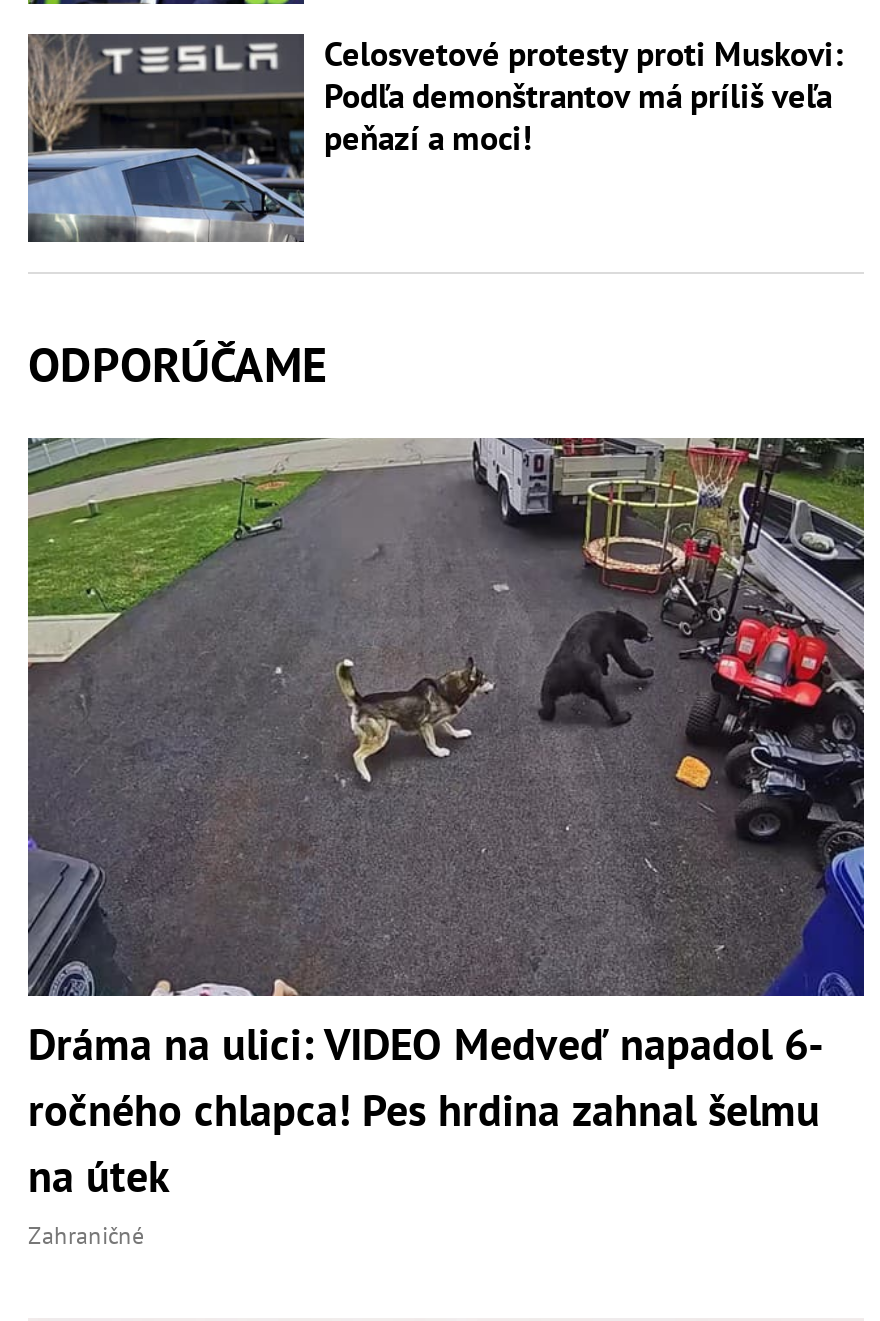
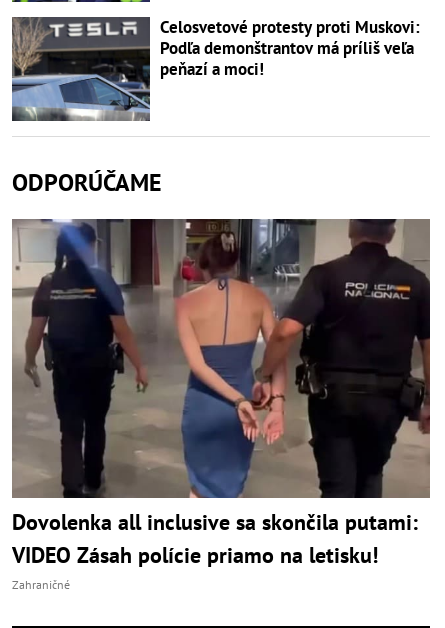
[26,436,866,1203] [image] | Dráma na ulici: VIDEO Medveď napadol 6- | ročného chlapca! Pes hrdina zahnal šelmu | na útek -> [12,218,431,568] [image] | Dovolenka all inclusive sa skončila putami: | VIDEO Zásah polície priamo na letisku!

